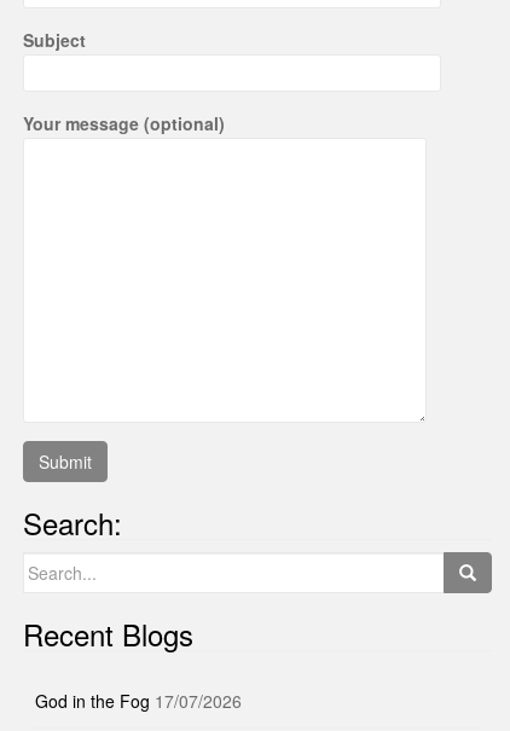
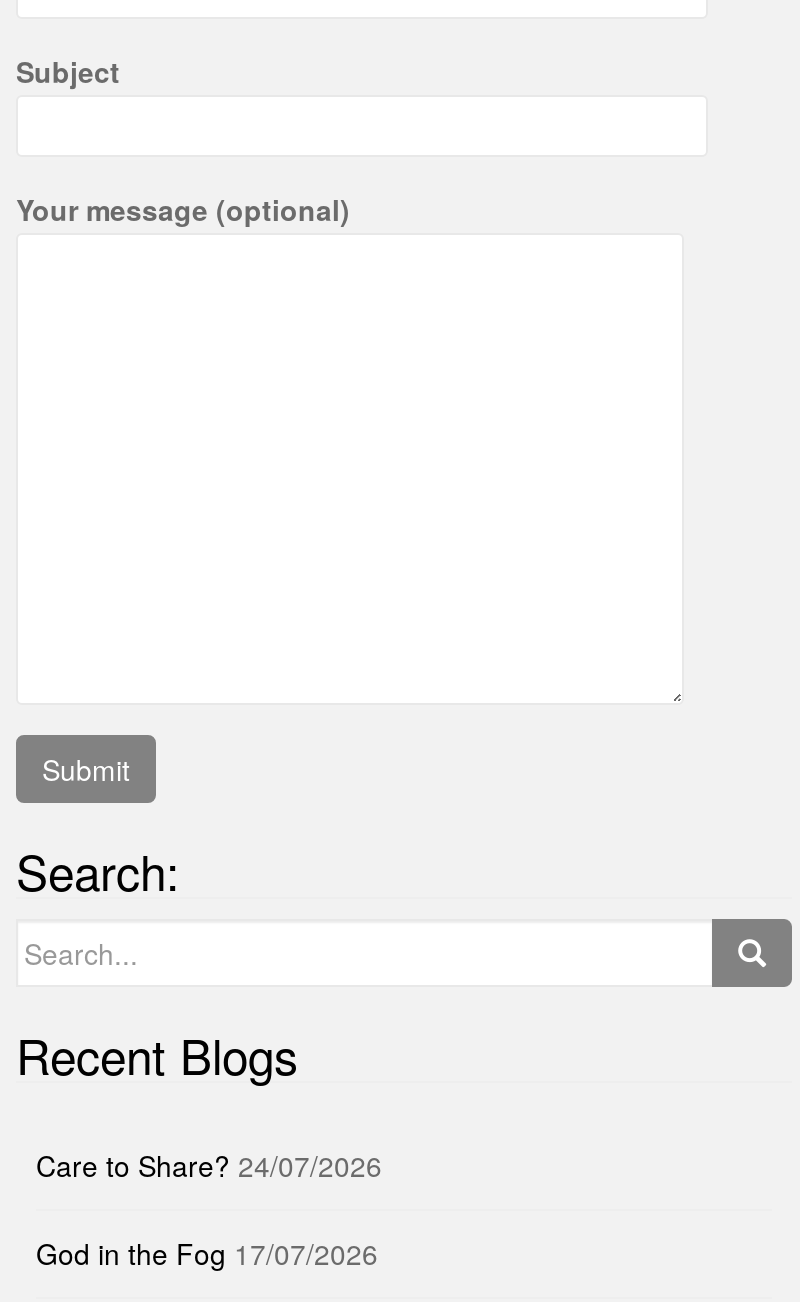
none -> [36,1145,382,1185] Care to Share? 24/07/2026

